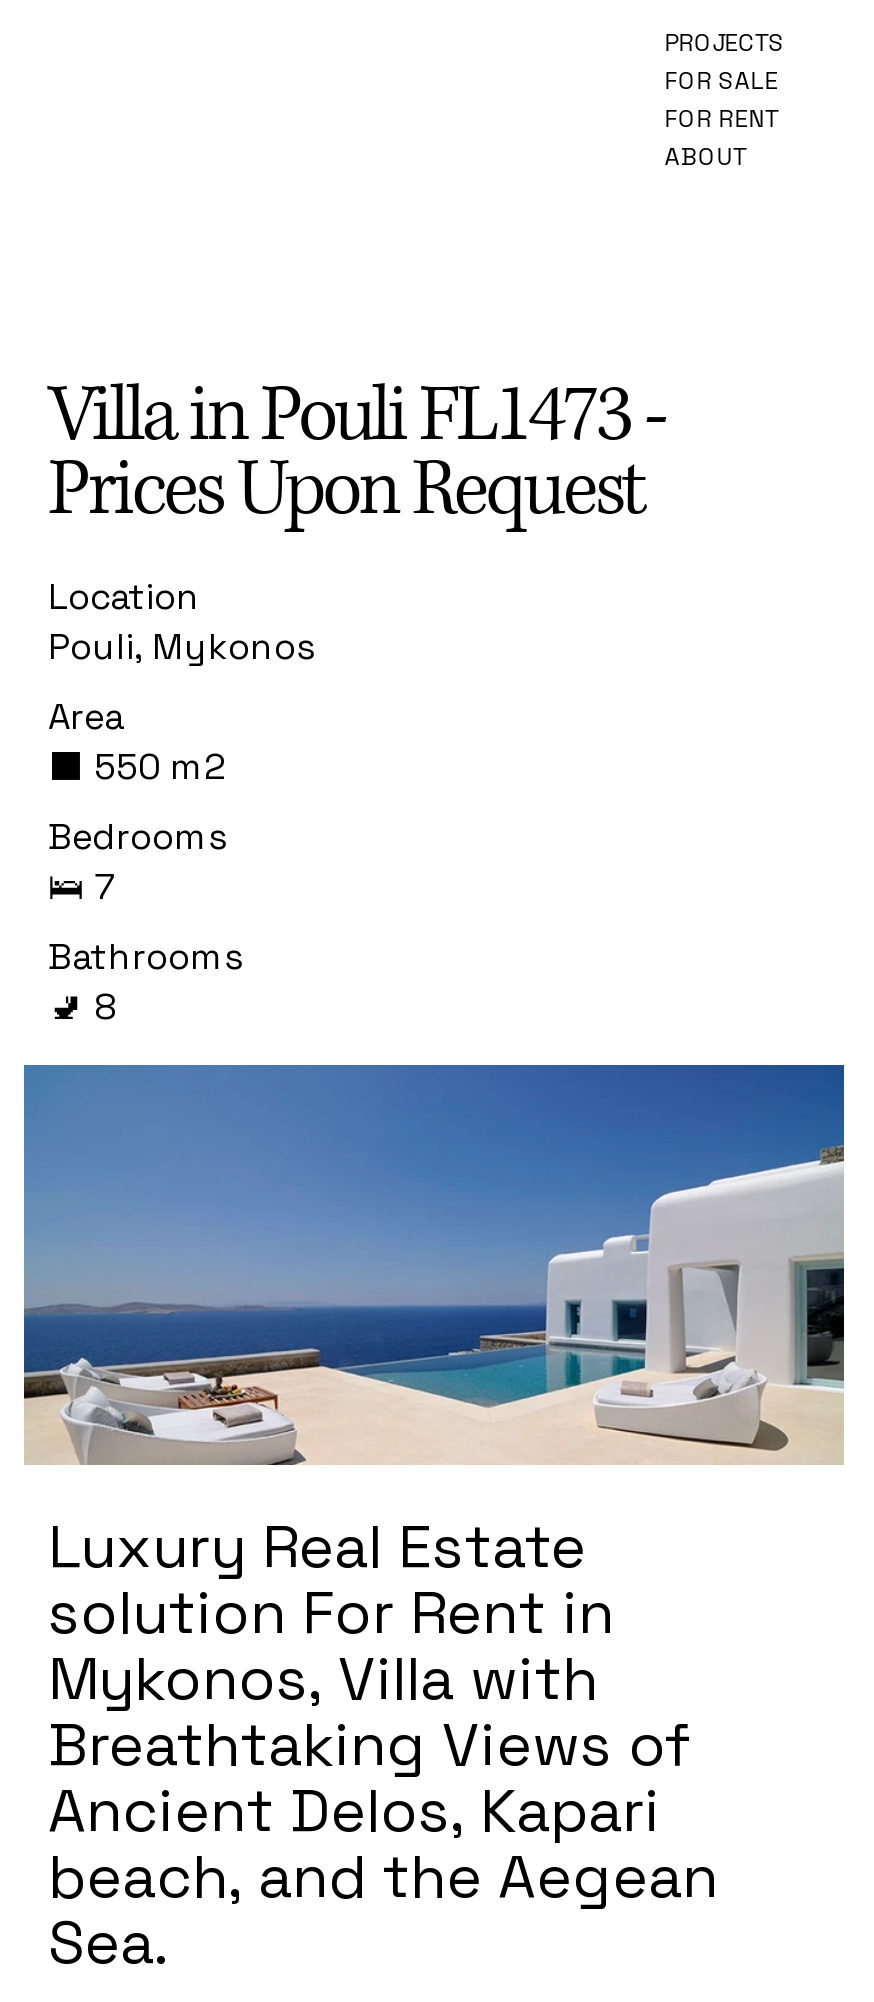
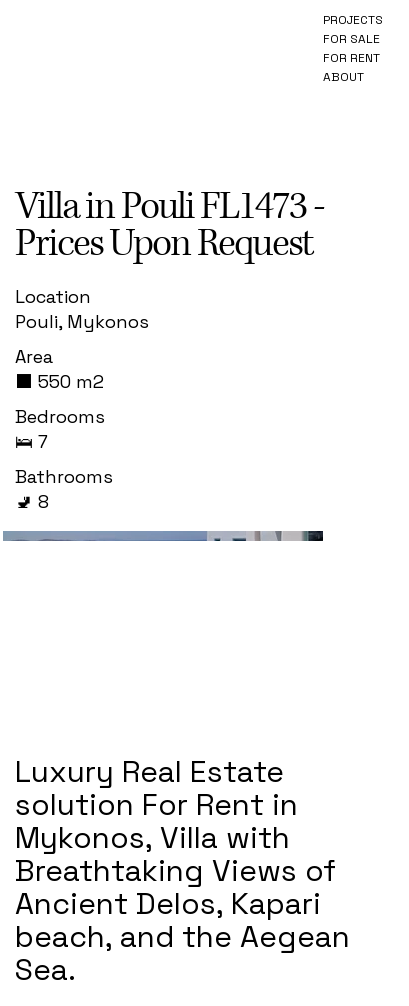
[22,1063,846,1467] [image] -> none

